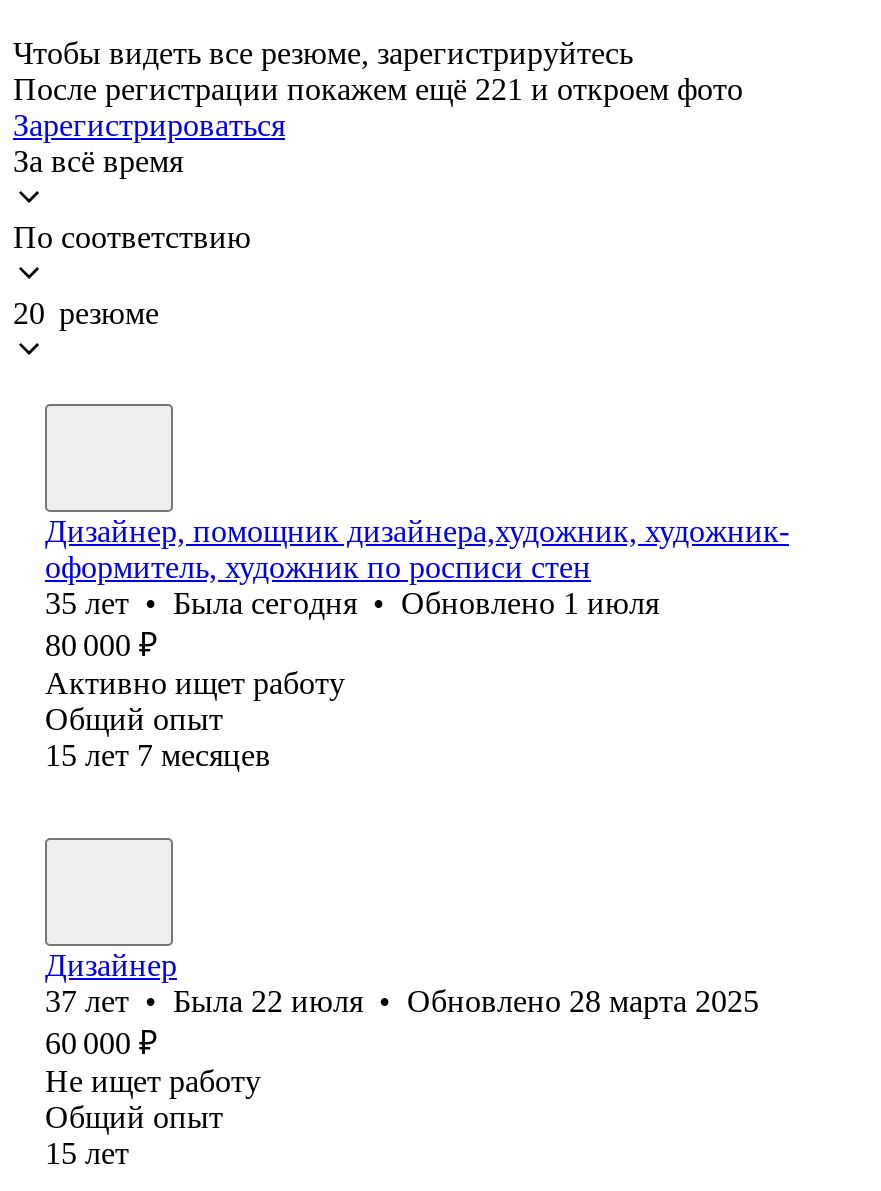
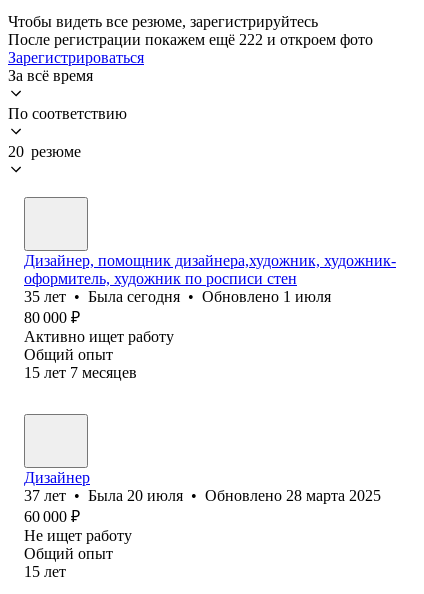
[13,72,743,106] После регистрации покажем ещё 221 и откроем фото -> [8,31,373,48] После регистрации покажем ещё 222 и откроем фото
[45,984,759,1018] 37 лет • Была 22 июля • Обновлено 28 марта 2025 -> [24,487,381,504] 37 лет • Была 20 июля • Обновлено 28 марта 2025

